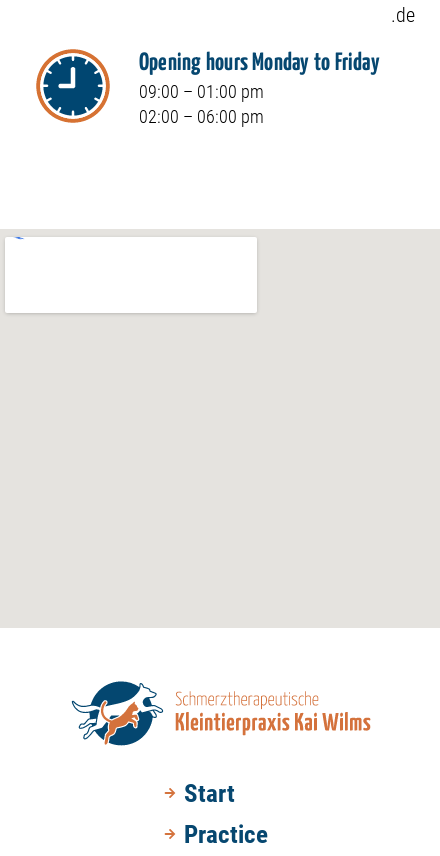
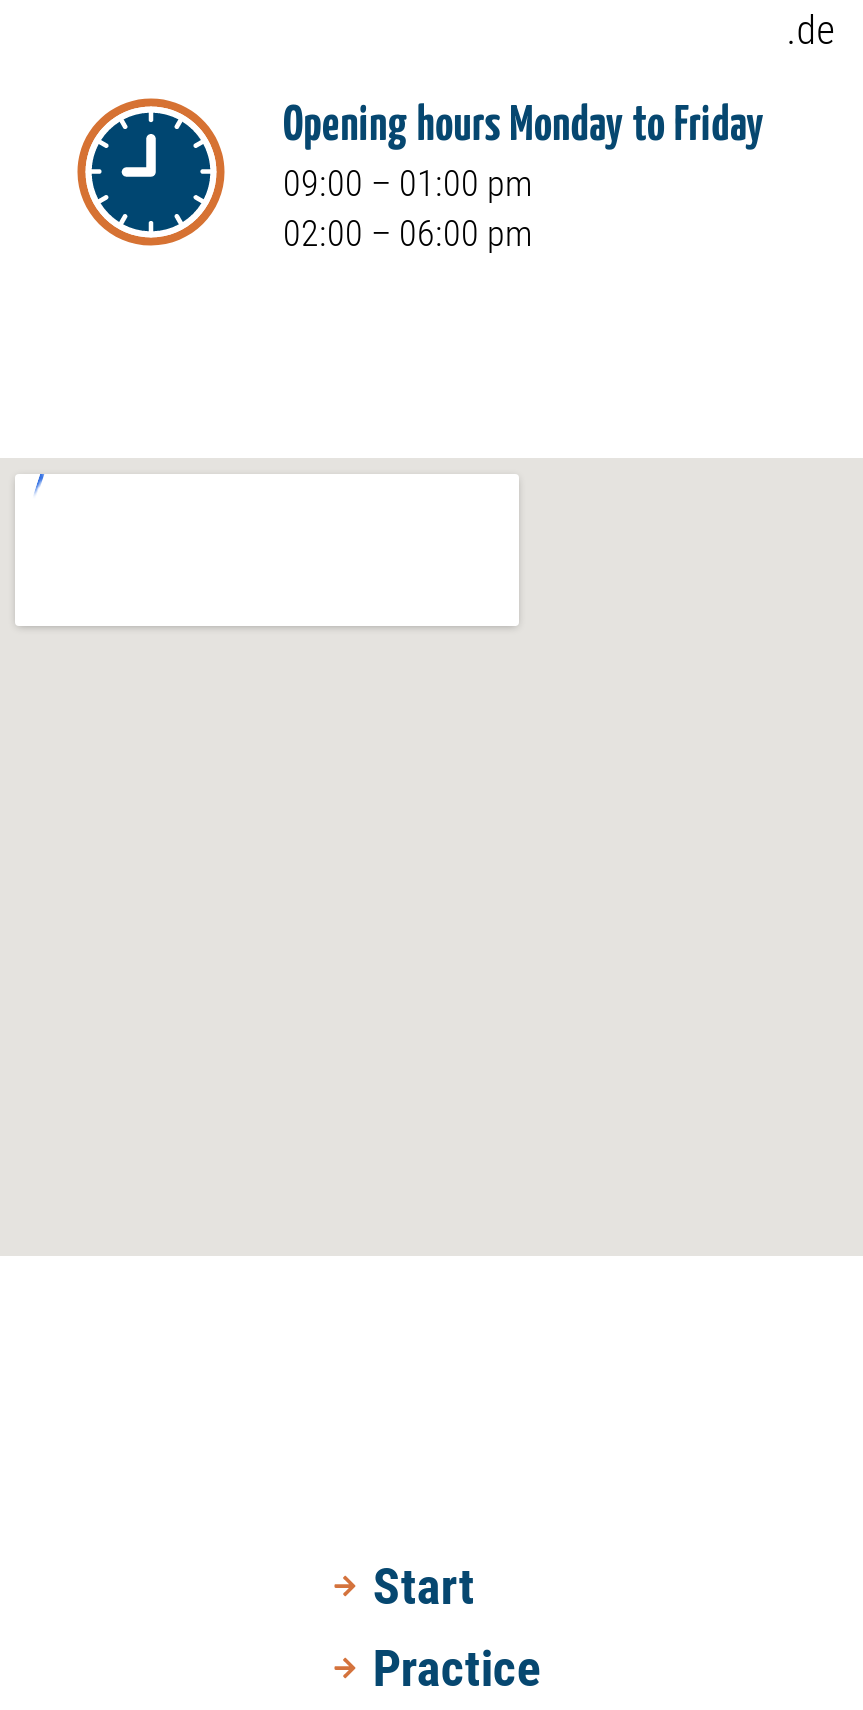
[71,680,164,747] [image] -> none
[174,691,371,736] [image] -> none

